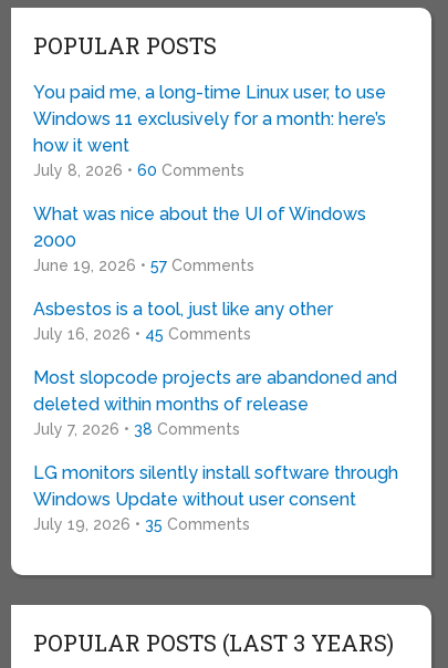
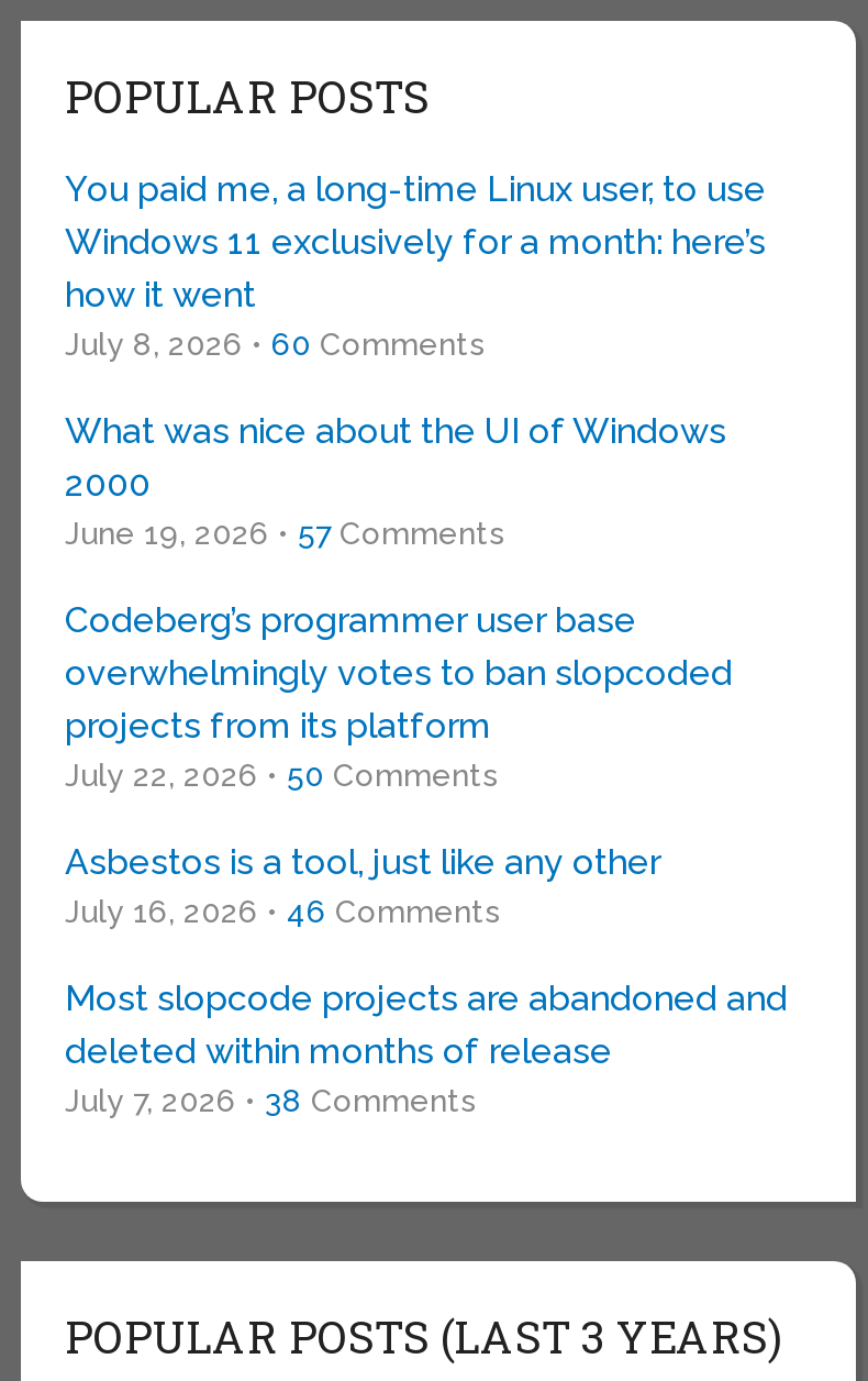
none -> [65,600,733,794] Codeberg’s programmer user base | overwhelmingly votes to ban slopcoded | projects from its platform | July 22, 2026 • 50 Comments
moved [33,299,333,320] -> [65,842,660,884]: Asbestos is a tool, just like any other
[33,326,251,343] July 16, 2026 • 45 Comments -> [65,895,500,930] July 16, 2026 • 46 Comments
moved [33,368,397,438] -> [65,978,788,1119]: Most slopcode projects are abandoned and | deleted within months of release | July 7, 2026 • 38 Comments
[33,463,398,534] LG monitors silently install software through | Windows Update without user consent | July 19, 2026 • 35 Comments -> none

